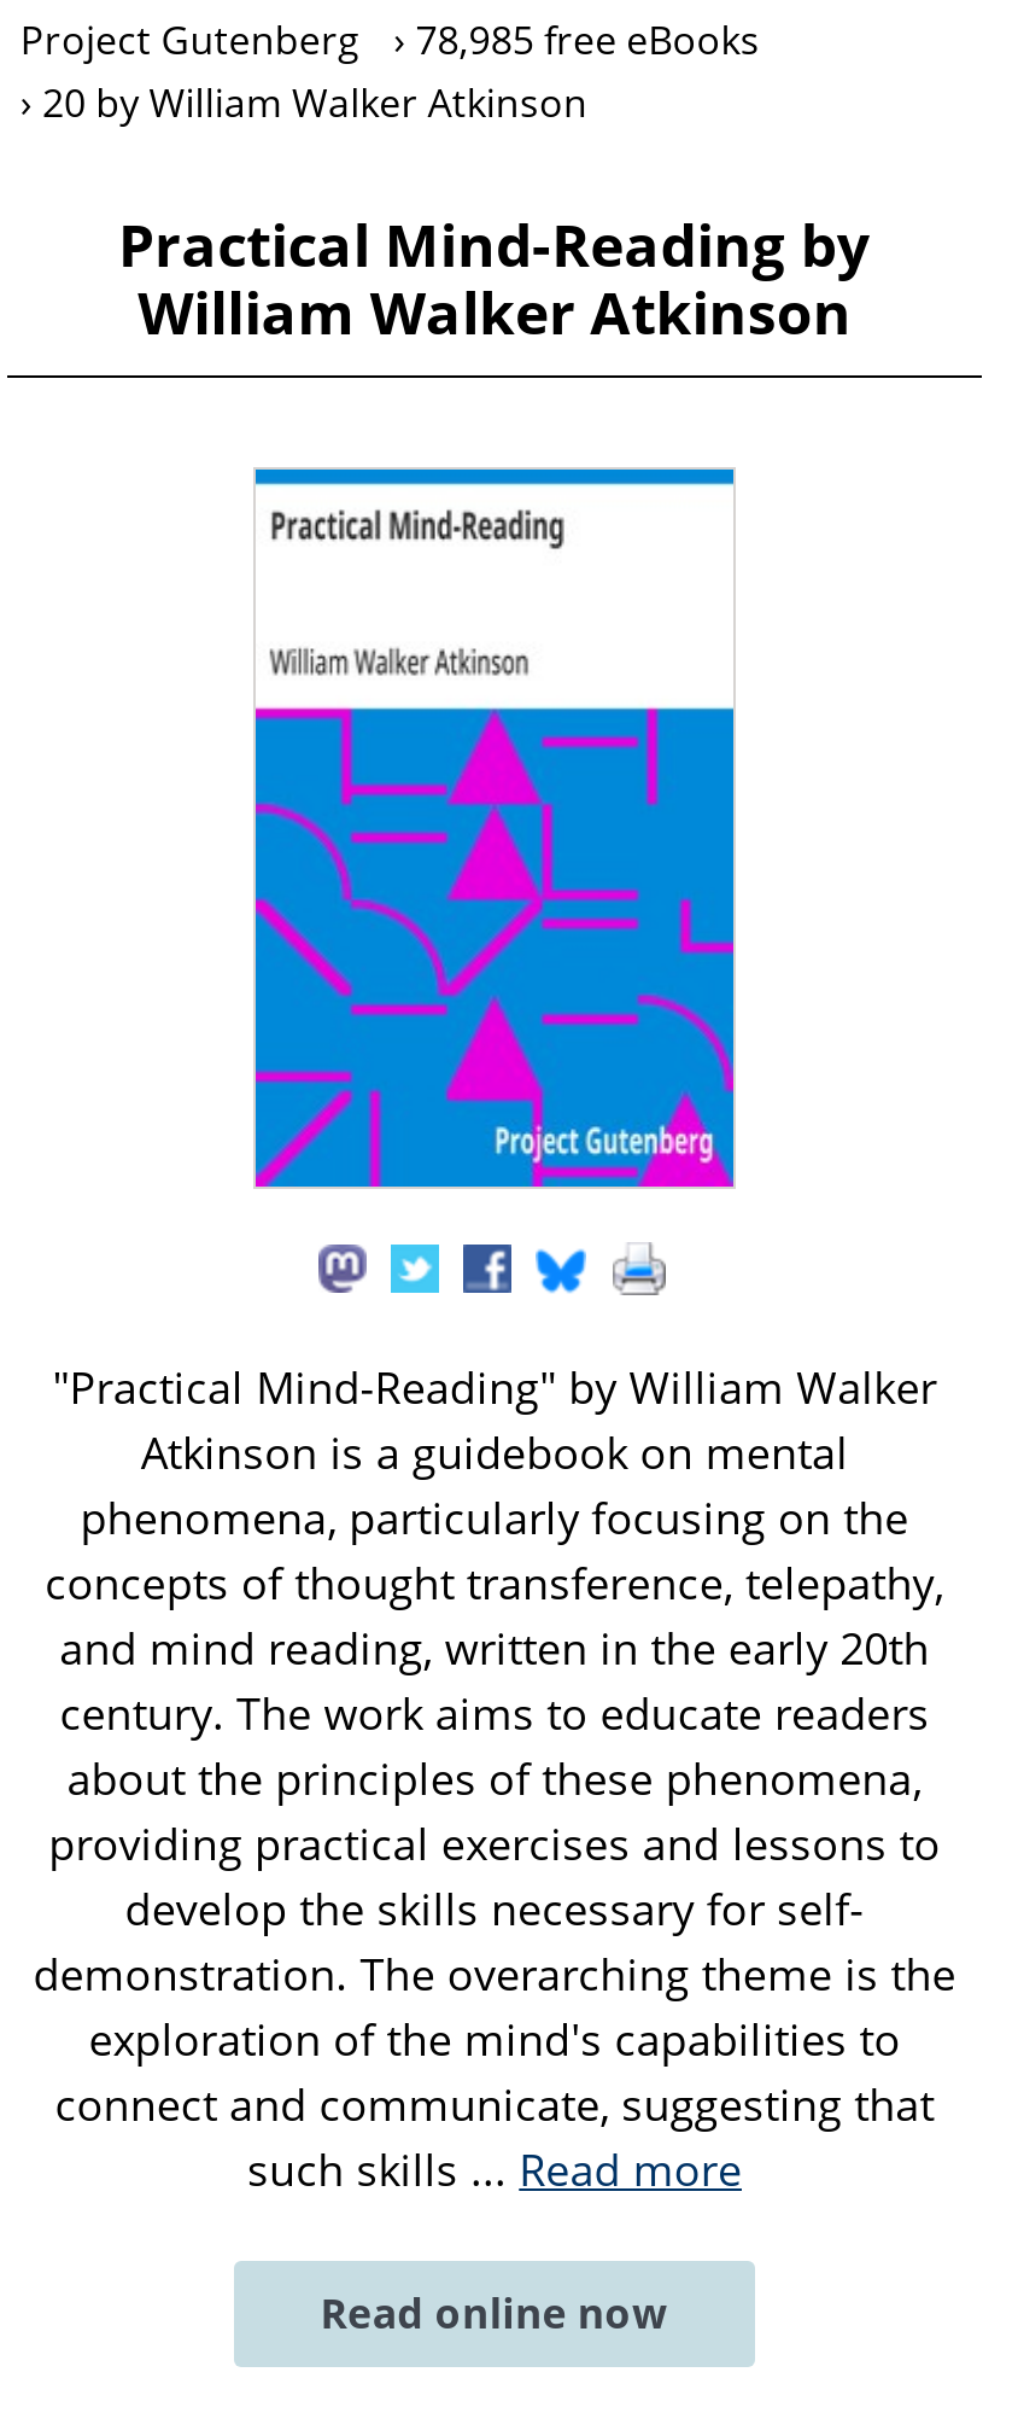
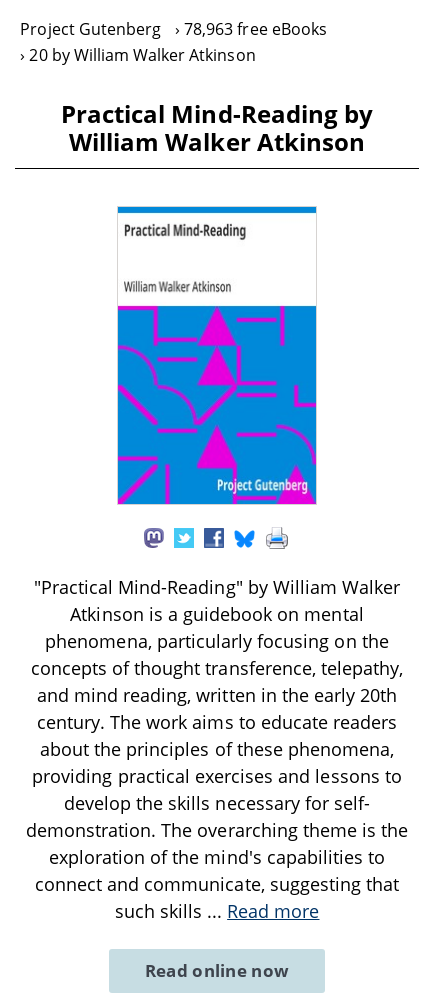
[20,13,760,66] Project Gutenberg 78,985 free eBooks -> [20,18,327,40] Project Gutenberg 78,963 free eBooks

